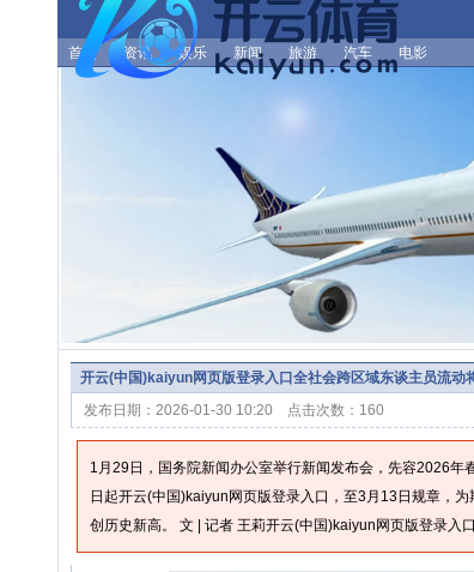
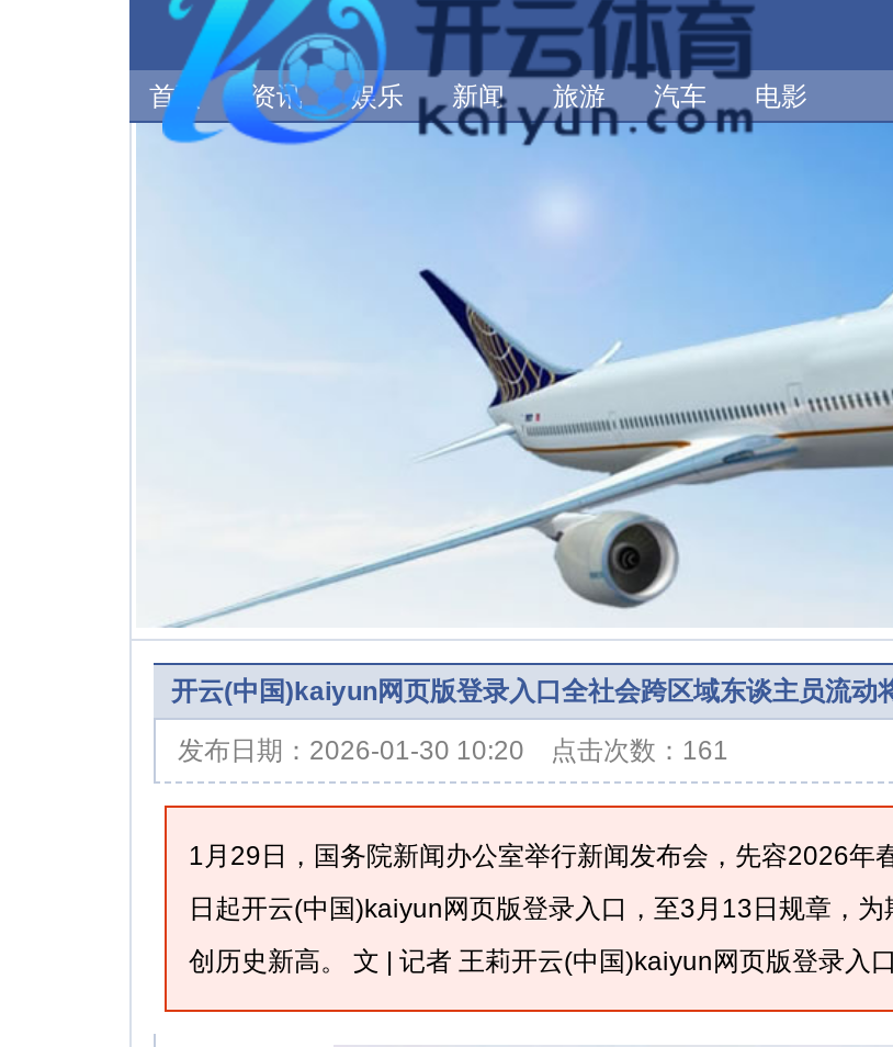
[84,401,384,418] 发布日期：2026-01-30 10:20 点击次数：160 -> [178,734,728,765] 发布日期：2026-01-30 10:20 点击次数：161

